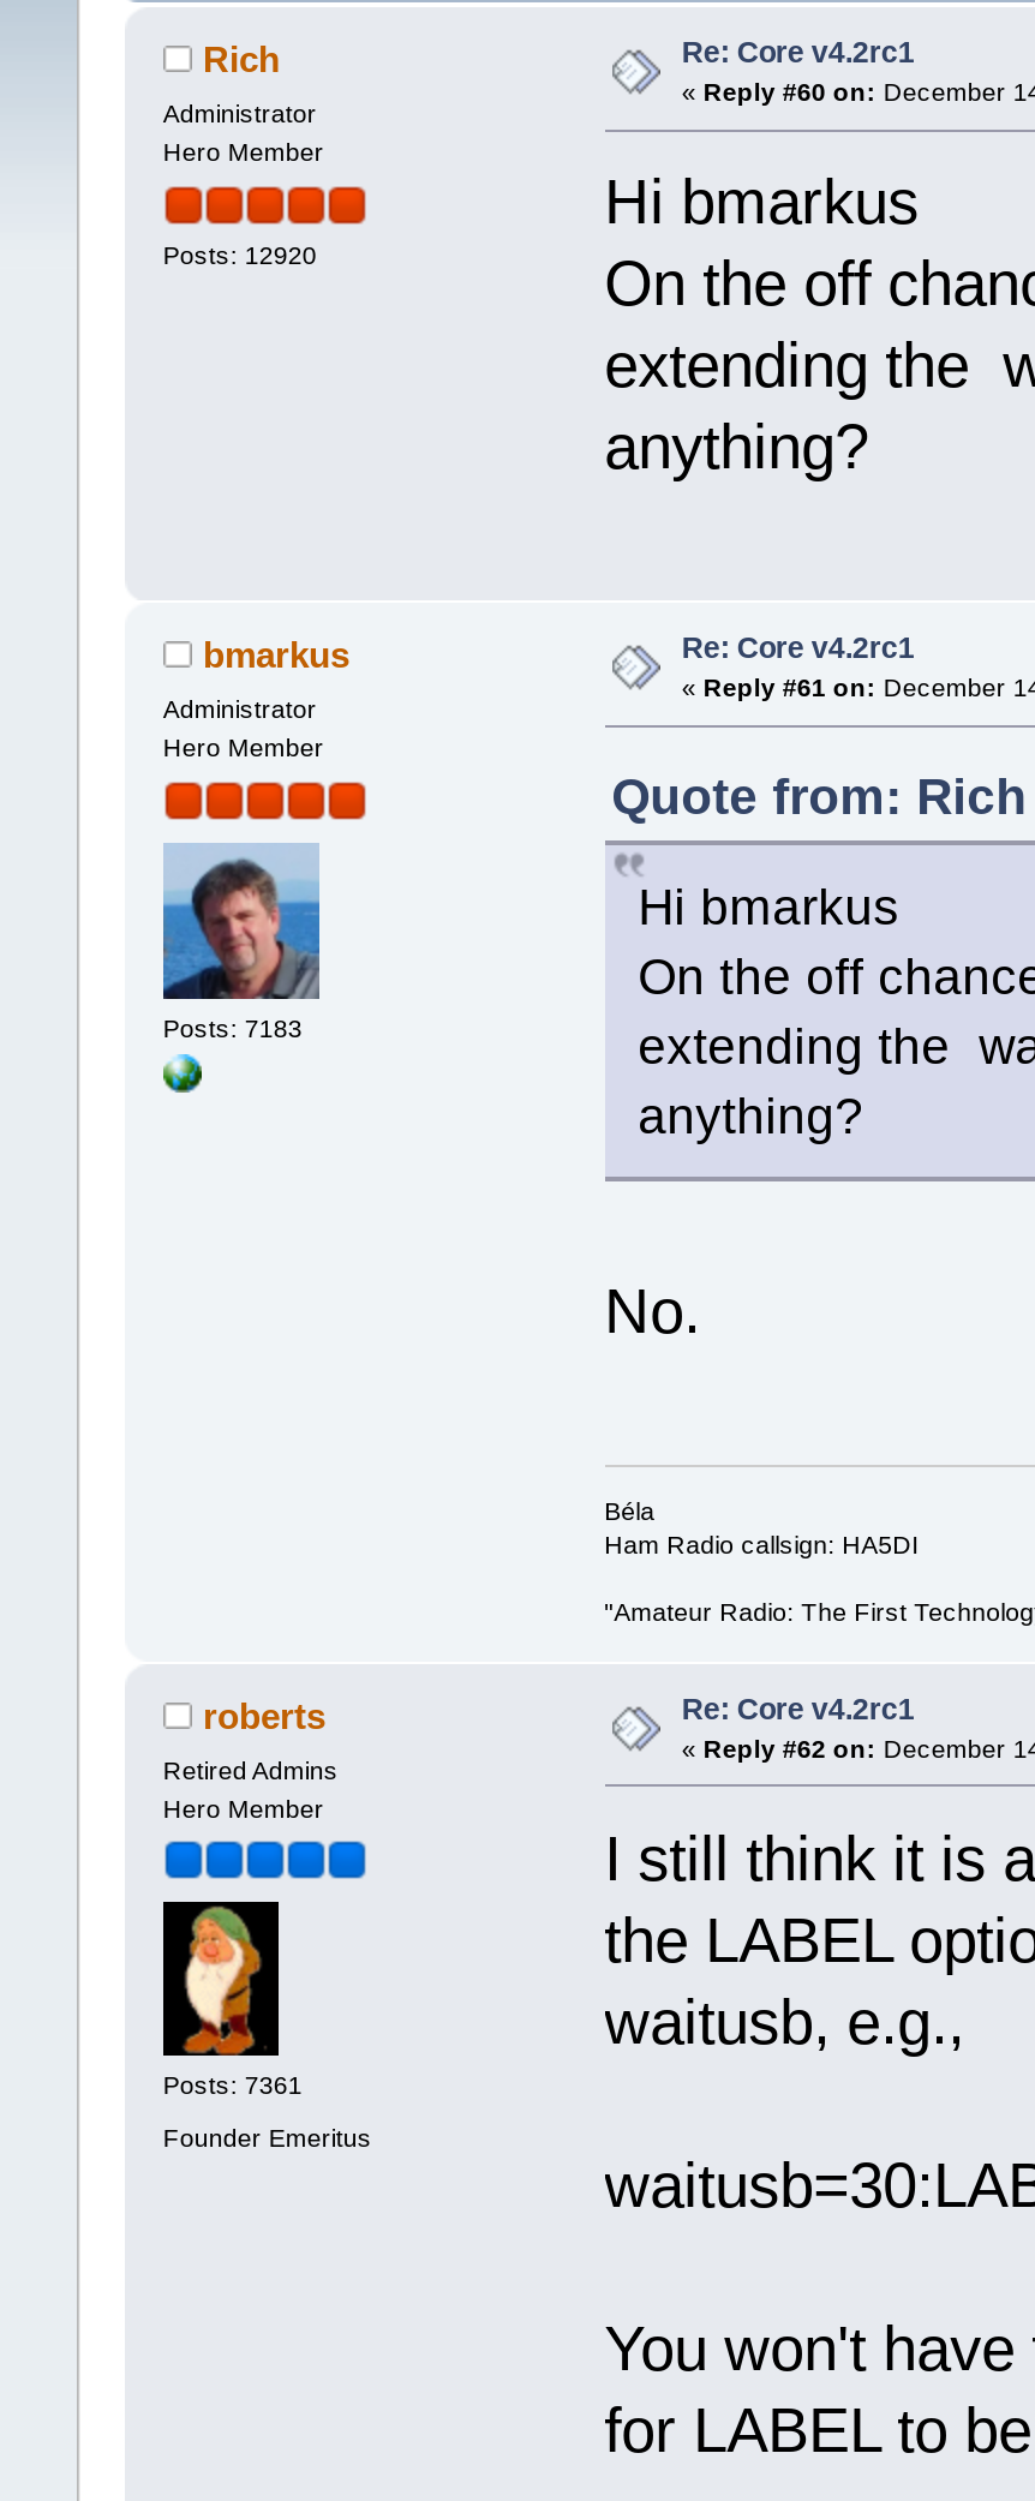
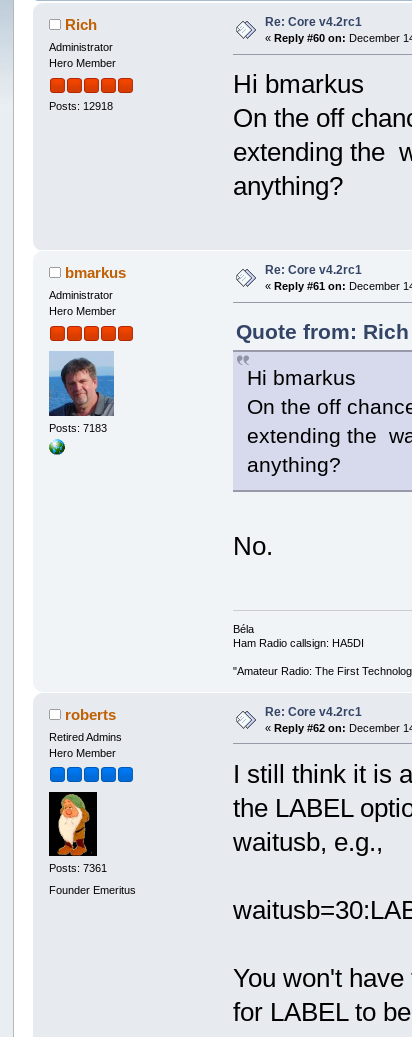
[163,239,317,268] Posts: 12920 -> [49,100,113,112] Posts: 12918

